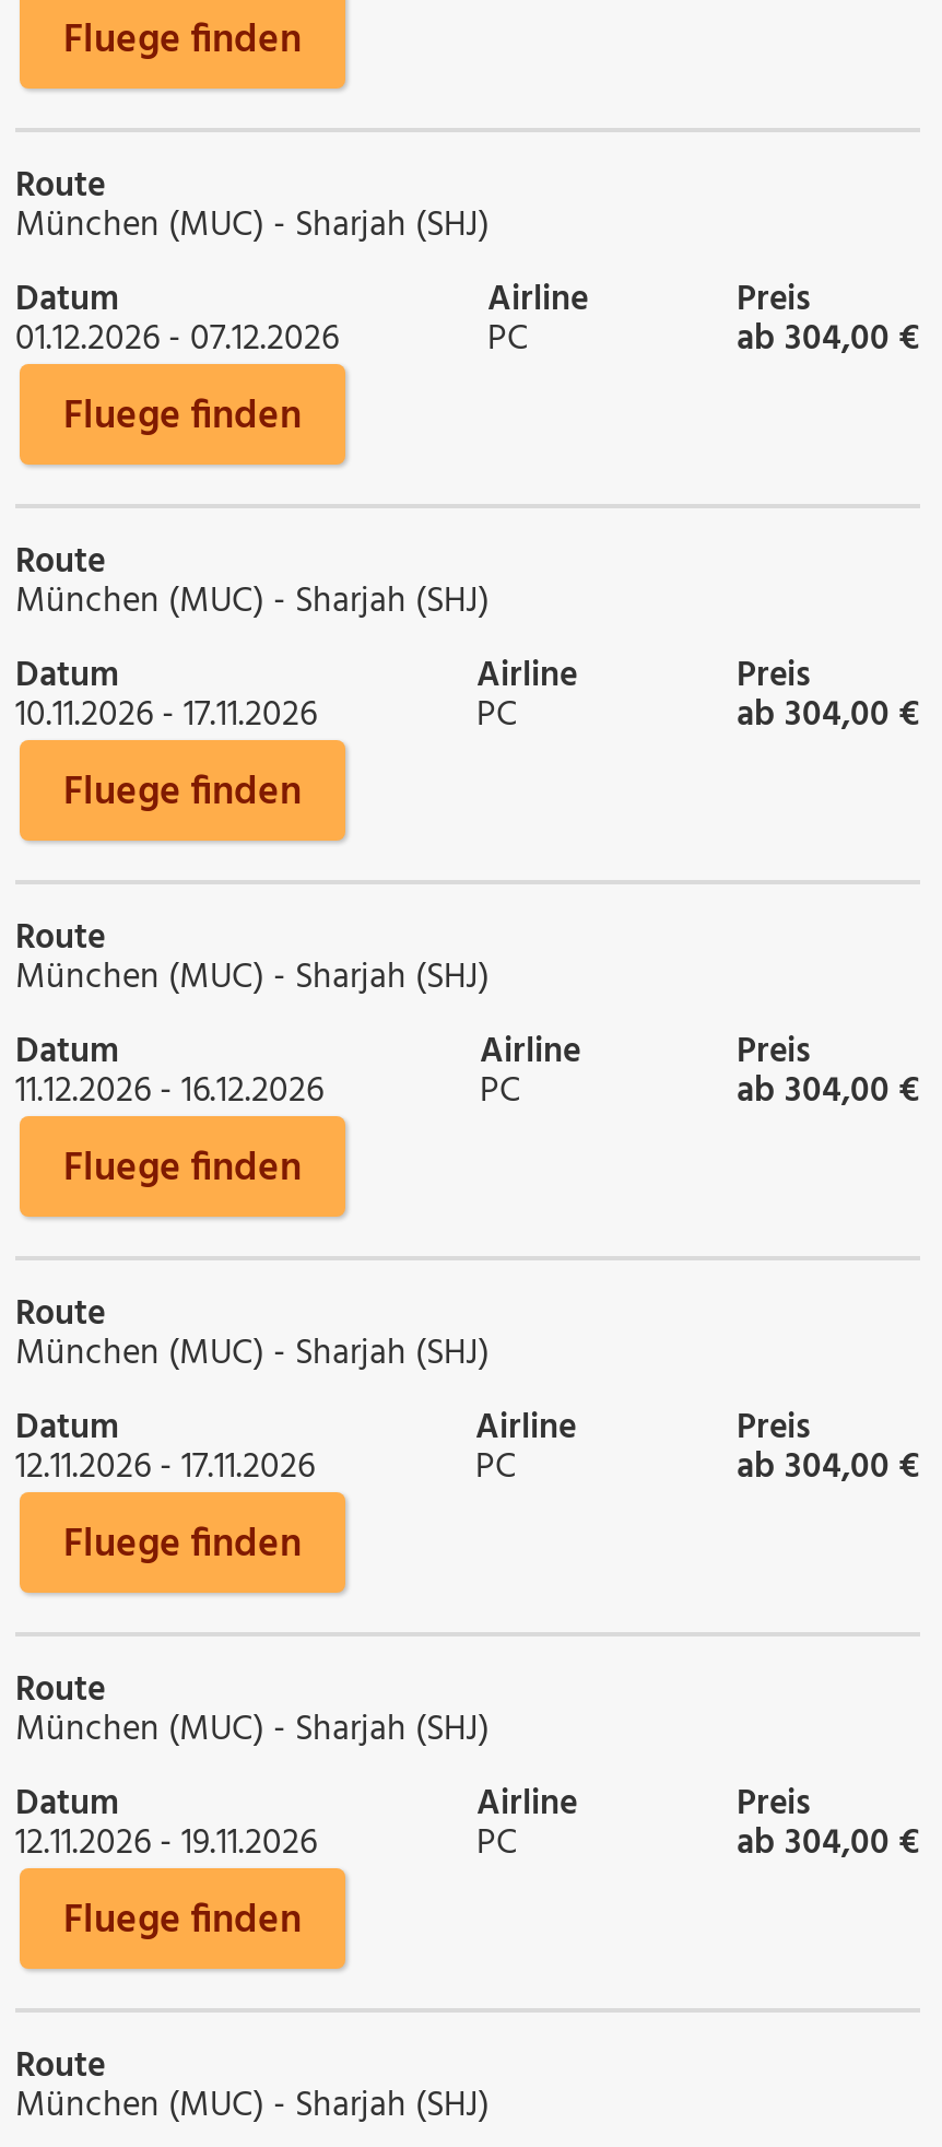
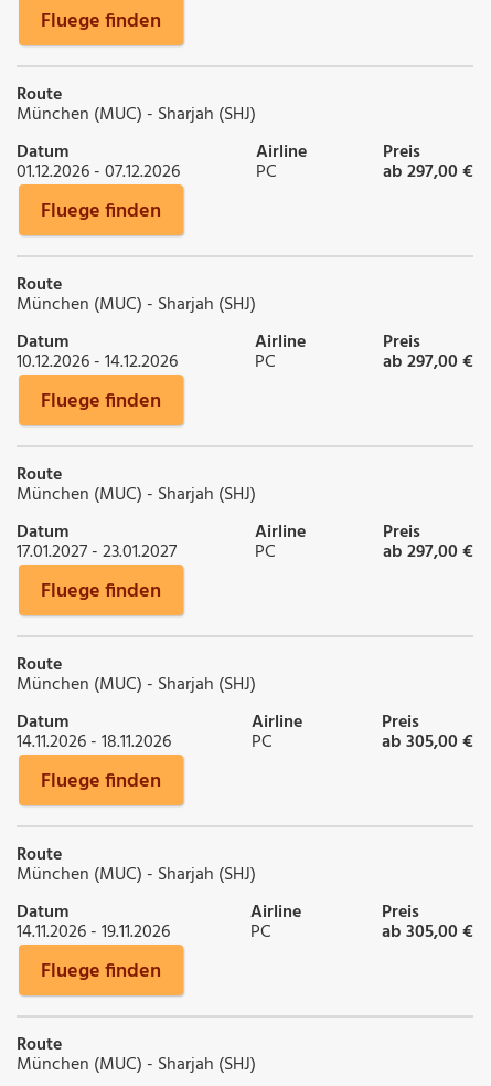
[737,312,920,368] ab 304,00 € -> [383,158,473,187] ab 297,00 €
[15,688,317,744] 10.11.2026 - 17.11.2026 -> [17,348,178,377] 10.12.2026 - 14.12.2026
[737,688,920,744] ab 304,00 € -> [383,348,473,377] ab 297,00 €
[15,1064,323,1121] 11.12.2026 - 16.12.2026 -> [17,538,177,567] 17.01.2027 - 23.01.2027
[737,1064,920,1121] ab 304,00 € -> [383,538,473,567] ab 297,00 €
[15,1440,315,1497] 12.11.2026 - 17.11.2026 -> [17,728,171,757] 14.11.2026 - 18.11.2026
[737,1440,920,1497] ab 304,00 € -> [382,728,473,757] ab 305,00 €
[15,1816,317,1873] 12.11.2026 - 19.11.2026 -> [17,918,170,947] 14.11.2026 - 19.11.2026
[737,1816,920,1873] ab 304,00 € -> [382,918,473,947] ab 305,00 €

